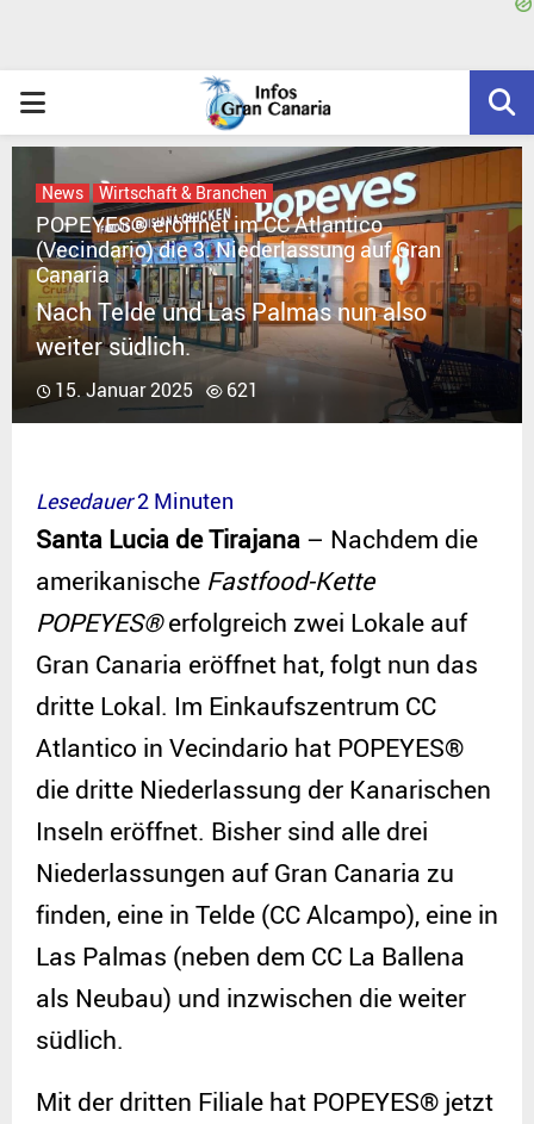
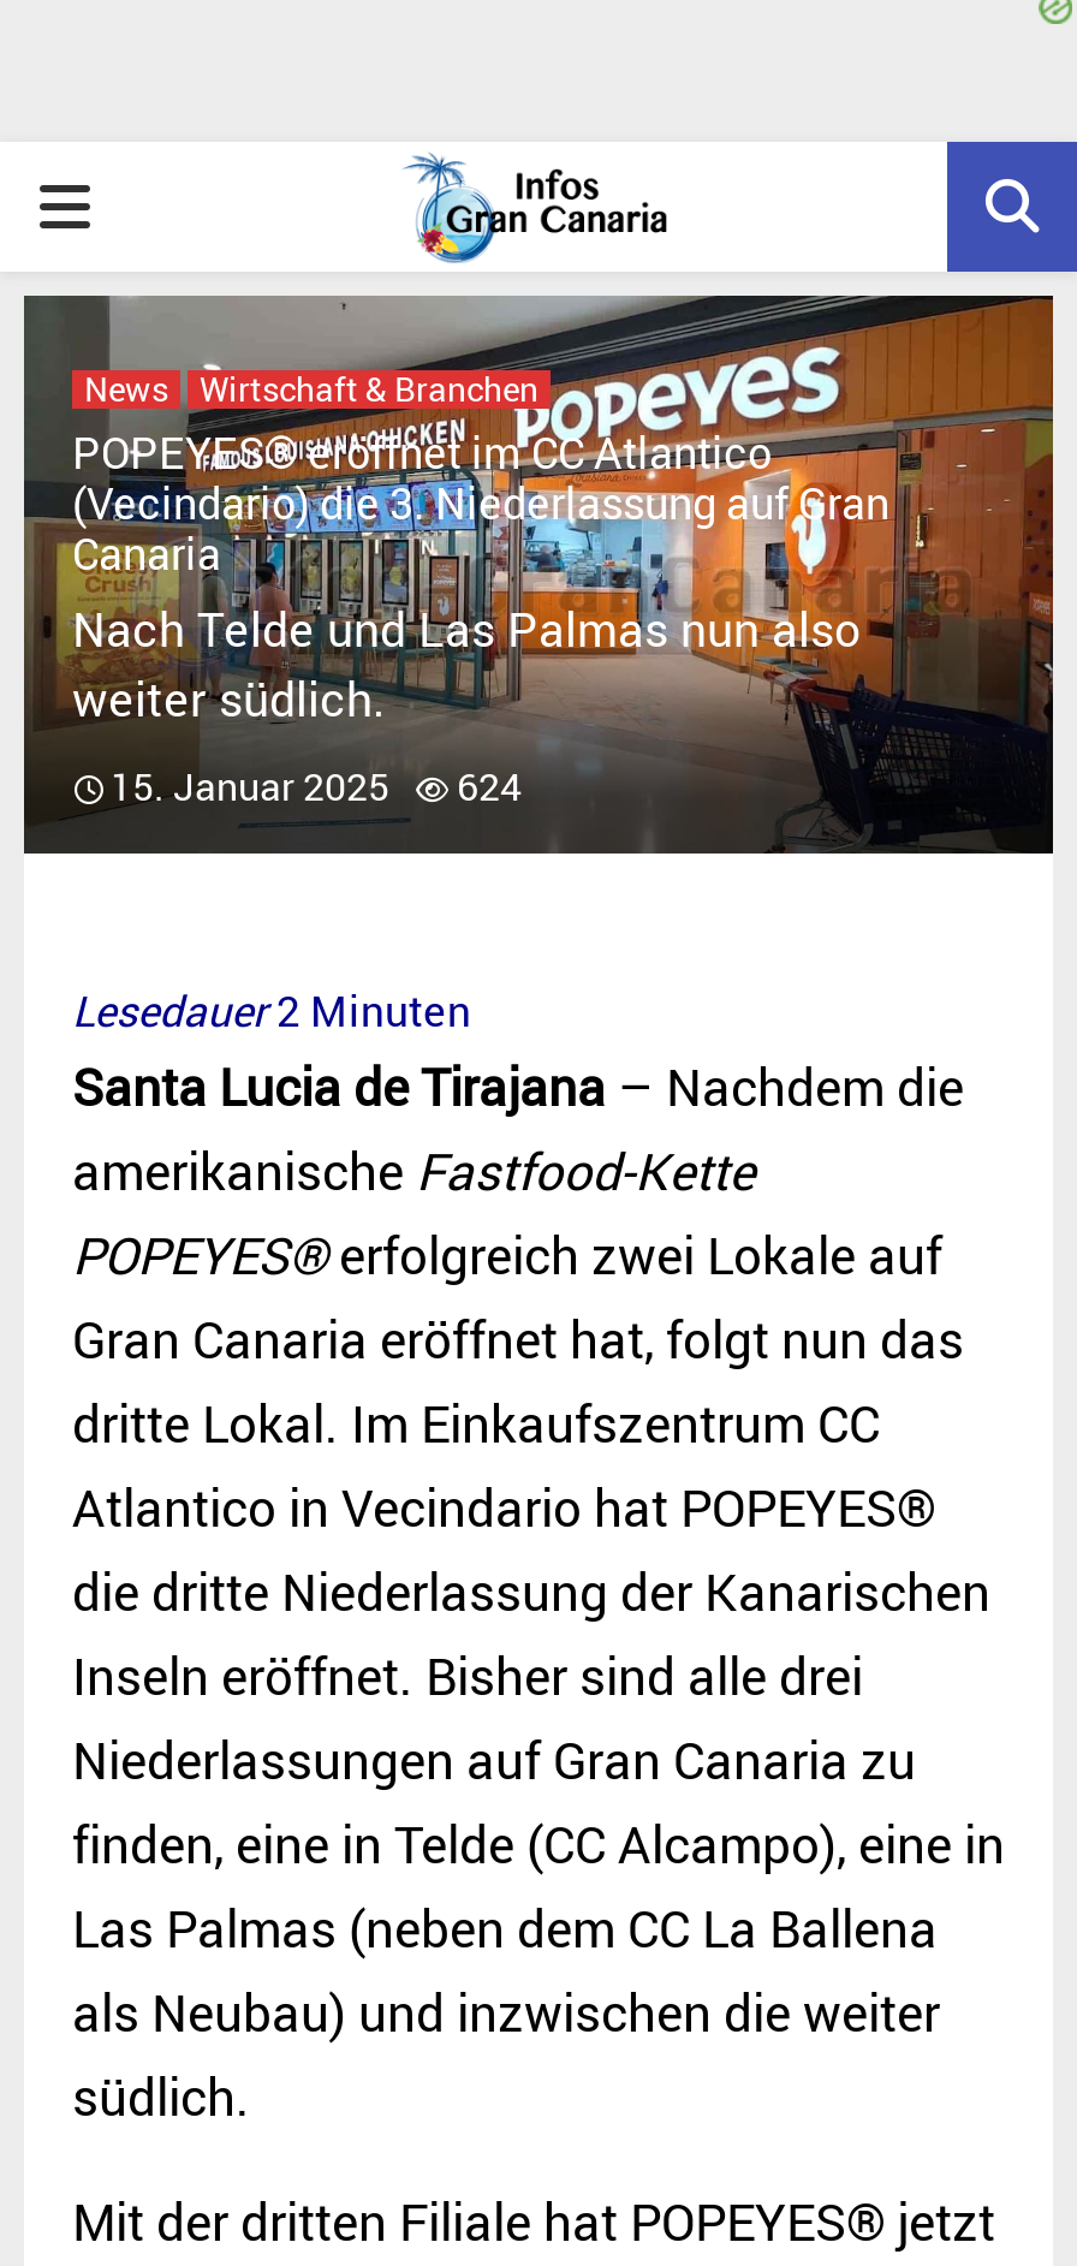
[55,376,259,403] 15. Januar 2025 621 -> [111,759,522,812] 15. Januar 2025 624

